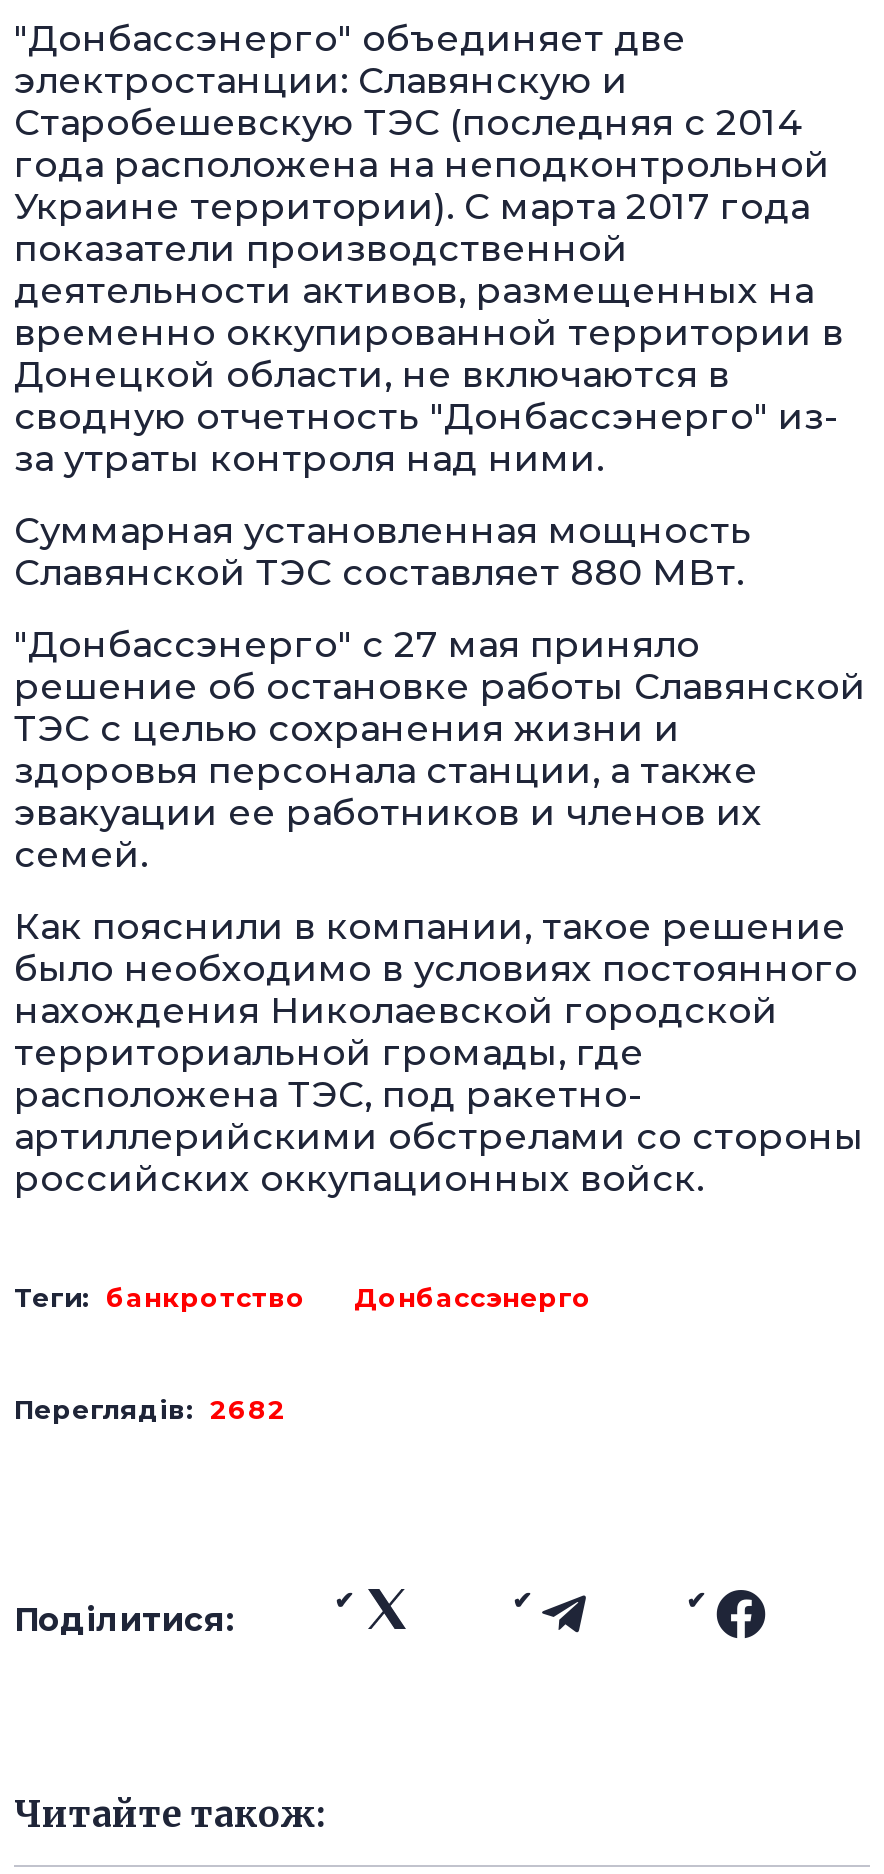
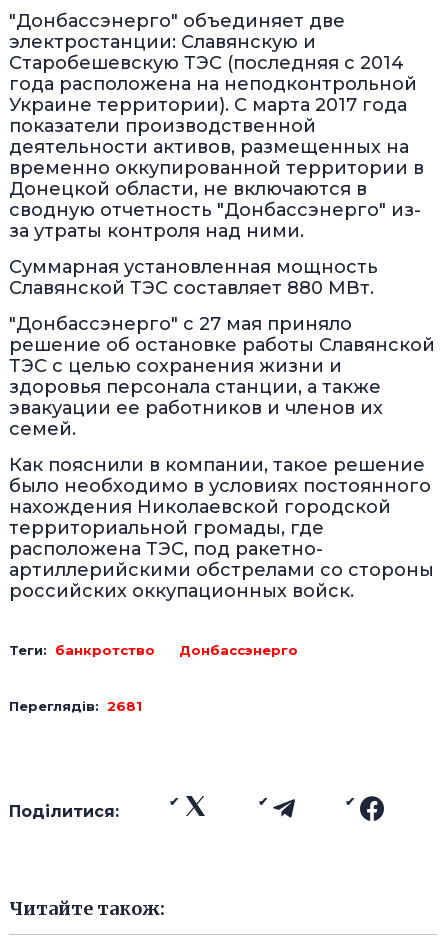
[14,1393,286,1425] Переглядів: 2682 -> [9,698,142,714] Переглядів: 2681

